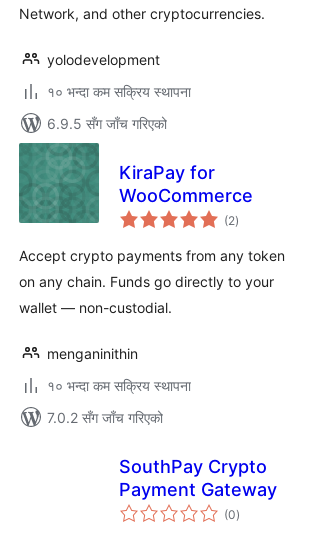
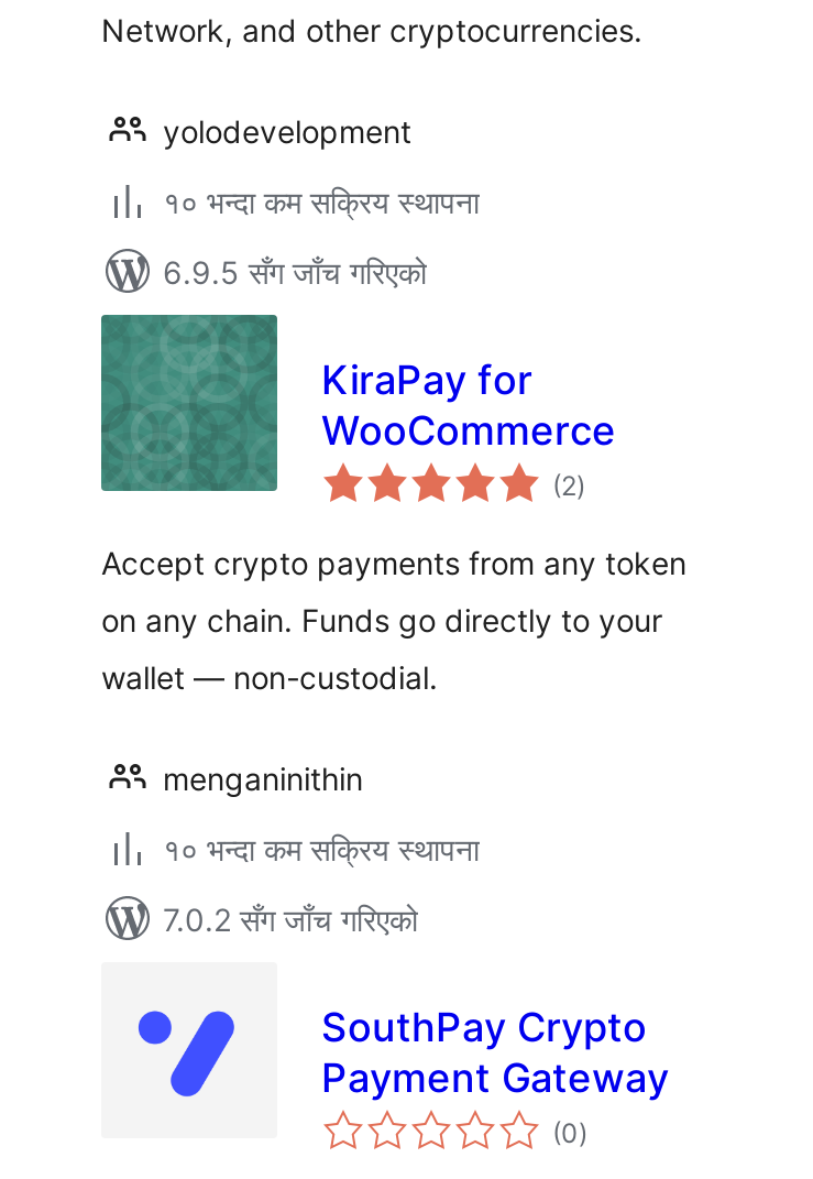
none -> [136,1008,238,1099] [image]

